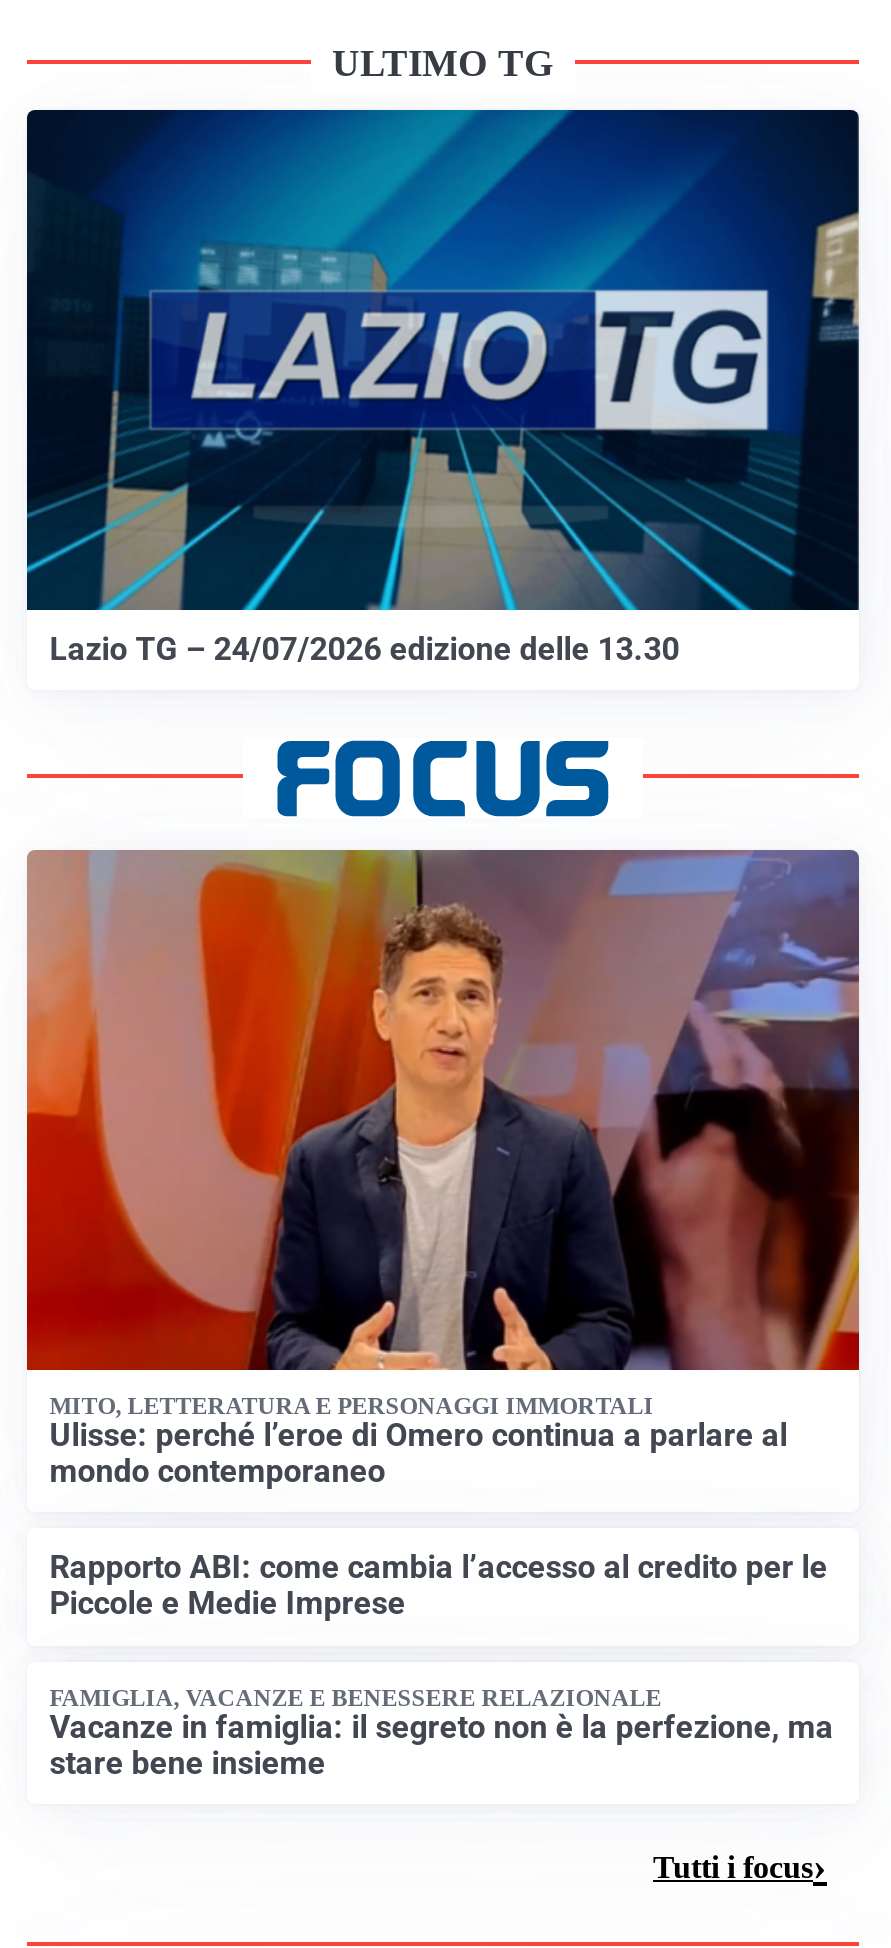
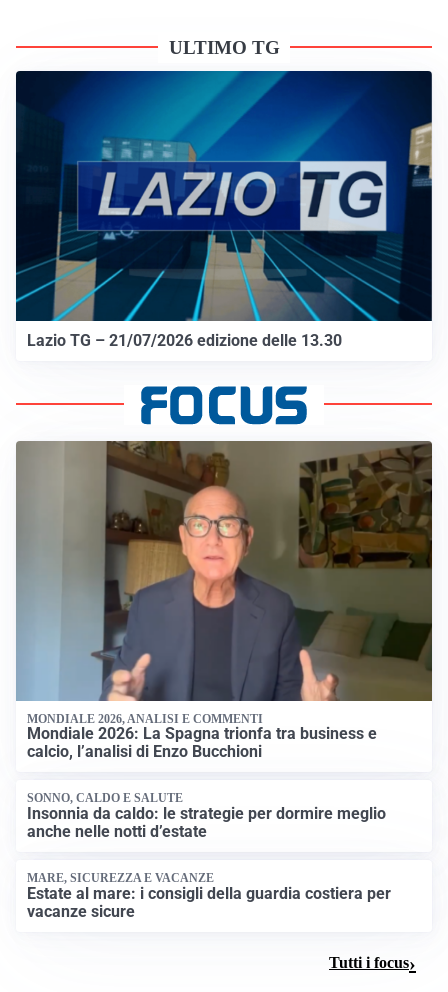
[49,629,679,667] Lazio TG – 24/07/2026 edizione delle 13.30 -> [27,331,342,350] Lazio TG – 21/07/2026 edizione delle 13.30
[25,850,861,1490] [image] | MITO, LETTERATURA E PERSONAGGI IMMORTALI | Ulisse: perché l’eroe di Omero continua a parlare al | mondo contemporaneo -> [15,440,433,761] [image] | MONDIALE 2026, ANALISI E COMMENTI | Mondiale 2026: La Spagna trionfa tra business e | calcio, l’analisi di Enzo Bucchioni
[49,1549,827,1623] Rapporto ABI: come cambia l’accesso al credito per le | Piccole e Medie Imprese -> [27,791,386,841] SONNO, CALDO E SALUTE | Insonnia da caldo: le strategie per dormire meglio | anche nelle notti d’estate
[49,1684,833,1782] FAMIGLIA, VACANZE E BENESSERE RELAZIONALE | Vacanze in famiglia: il segreto non è la perfezione, ma | stare bene insieme -> [27,871,391,921] MARE, SICUREZZA E VACANZE | Estate al mare: i consigli della guardia costiera per | vacanze sicure

